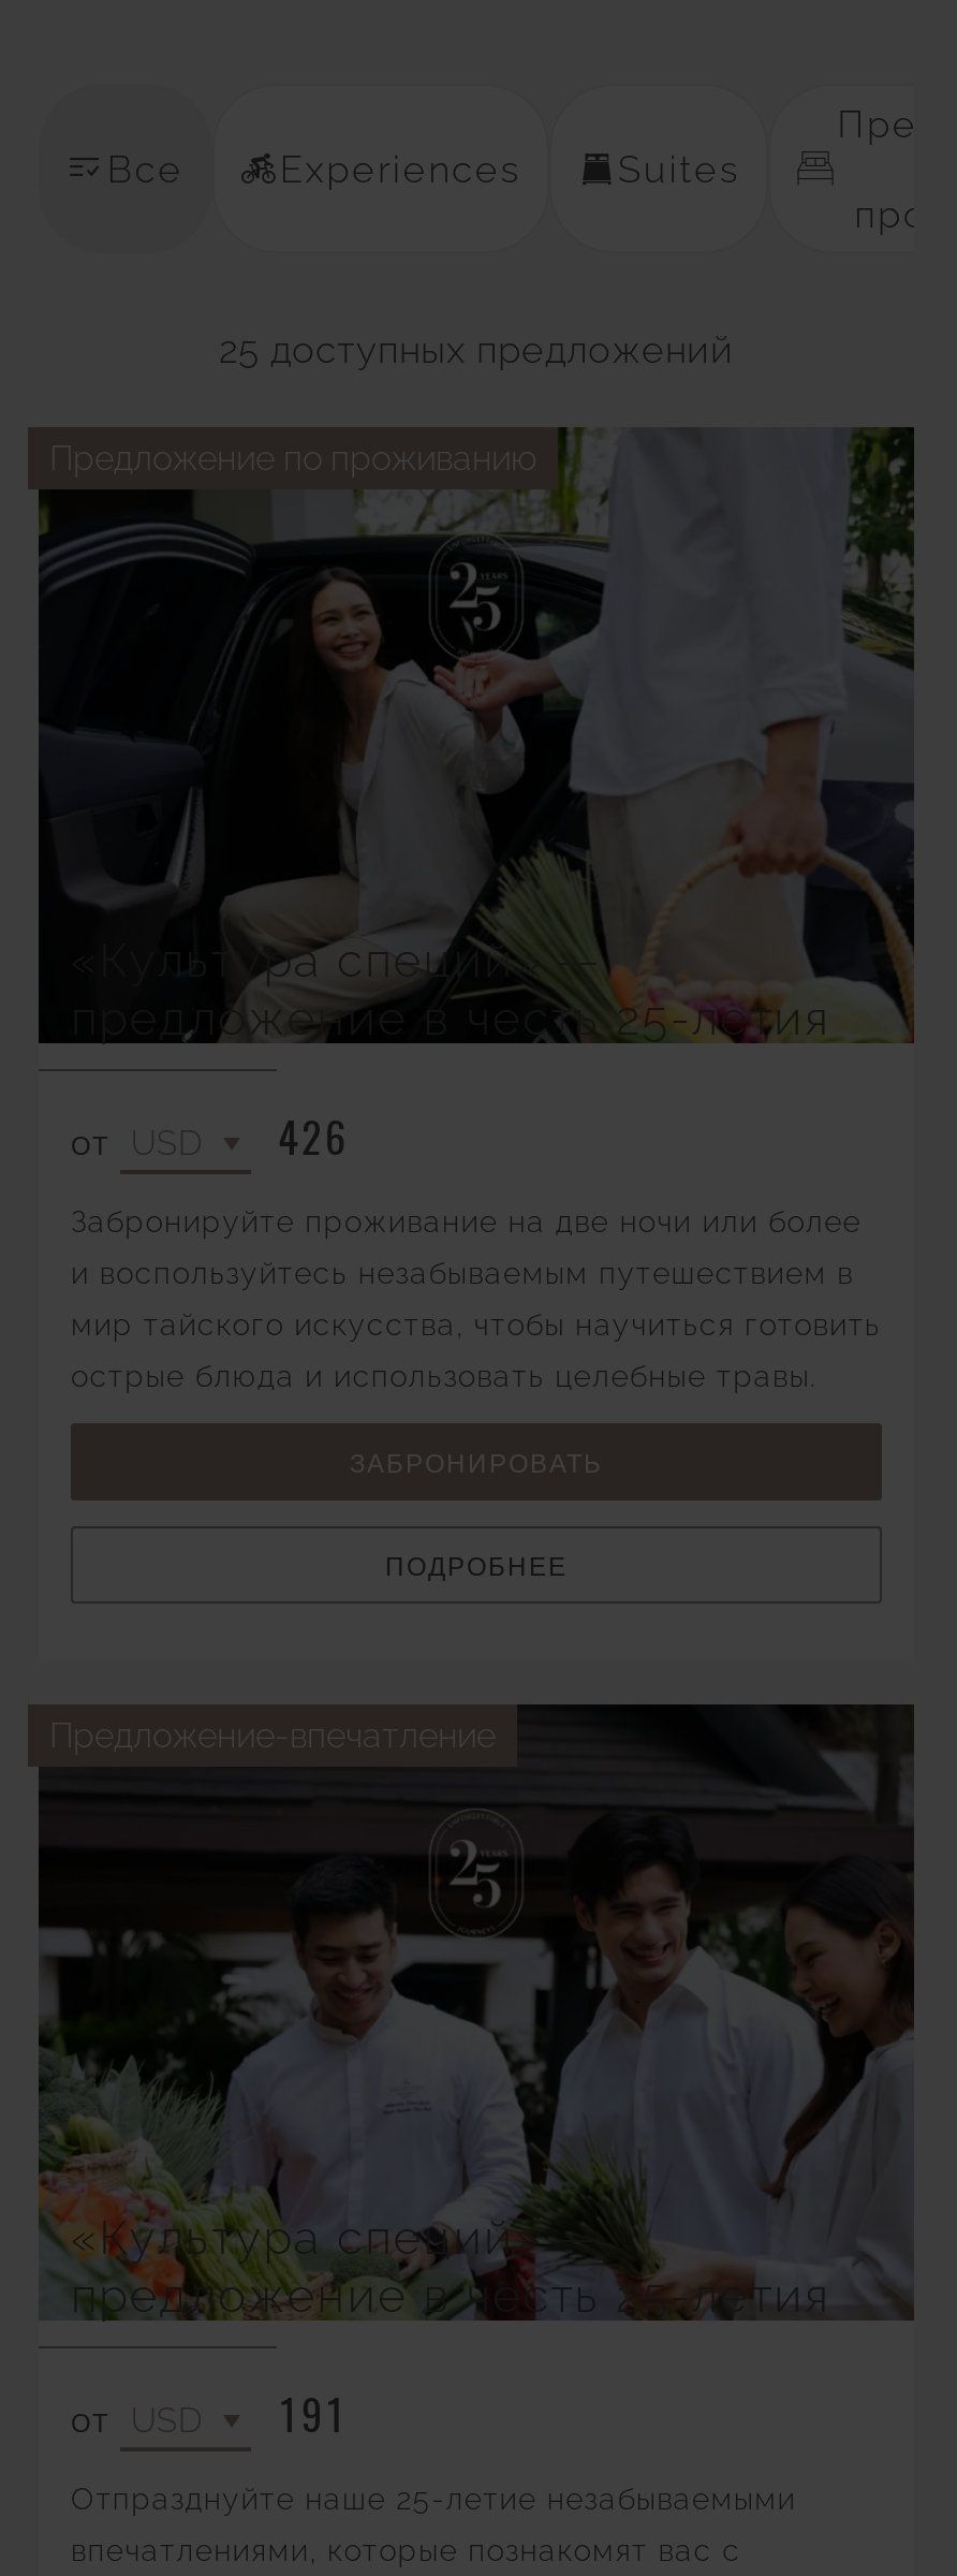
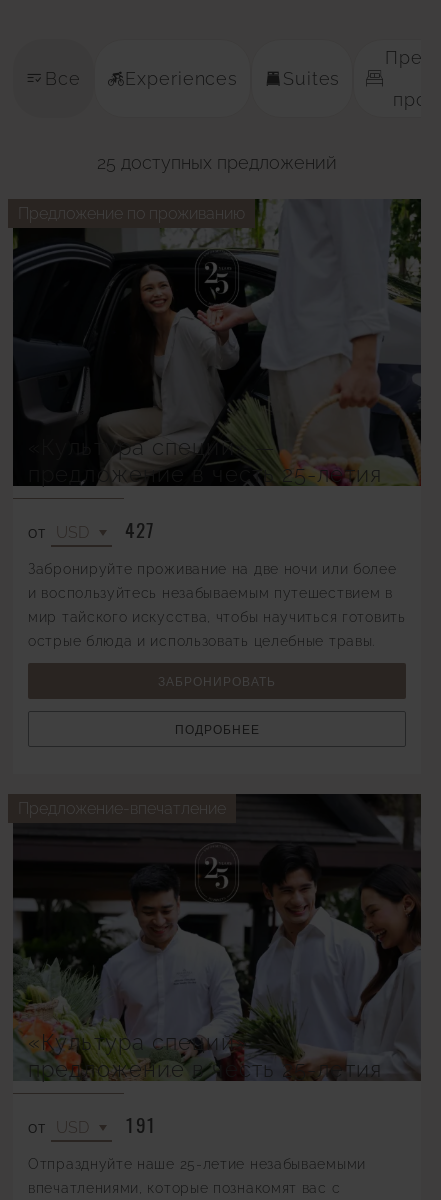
[278,1105,348,1167] 426 -> [125,515,155,544] 427

